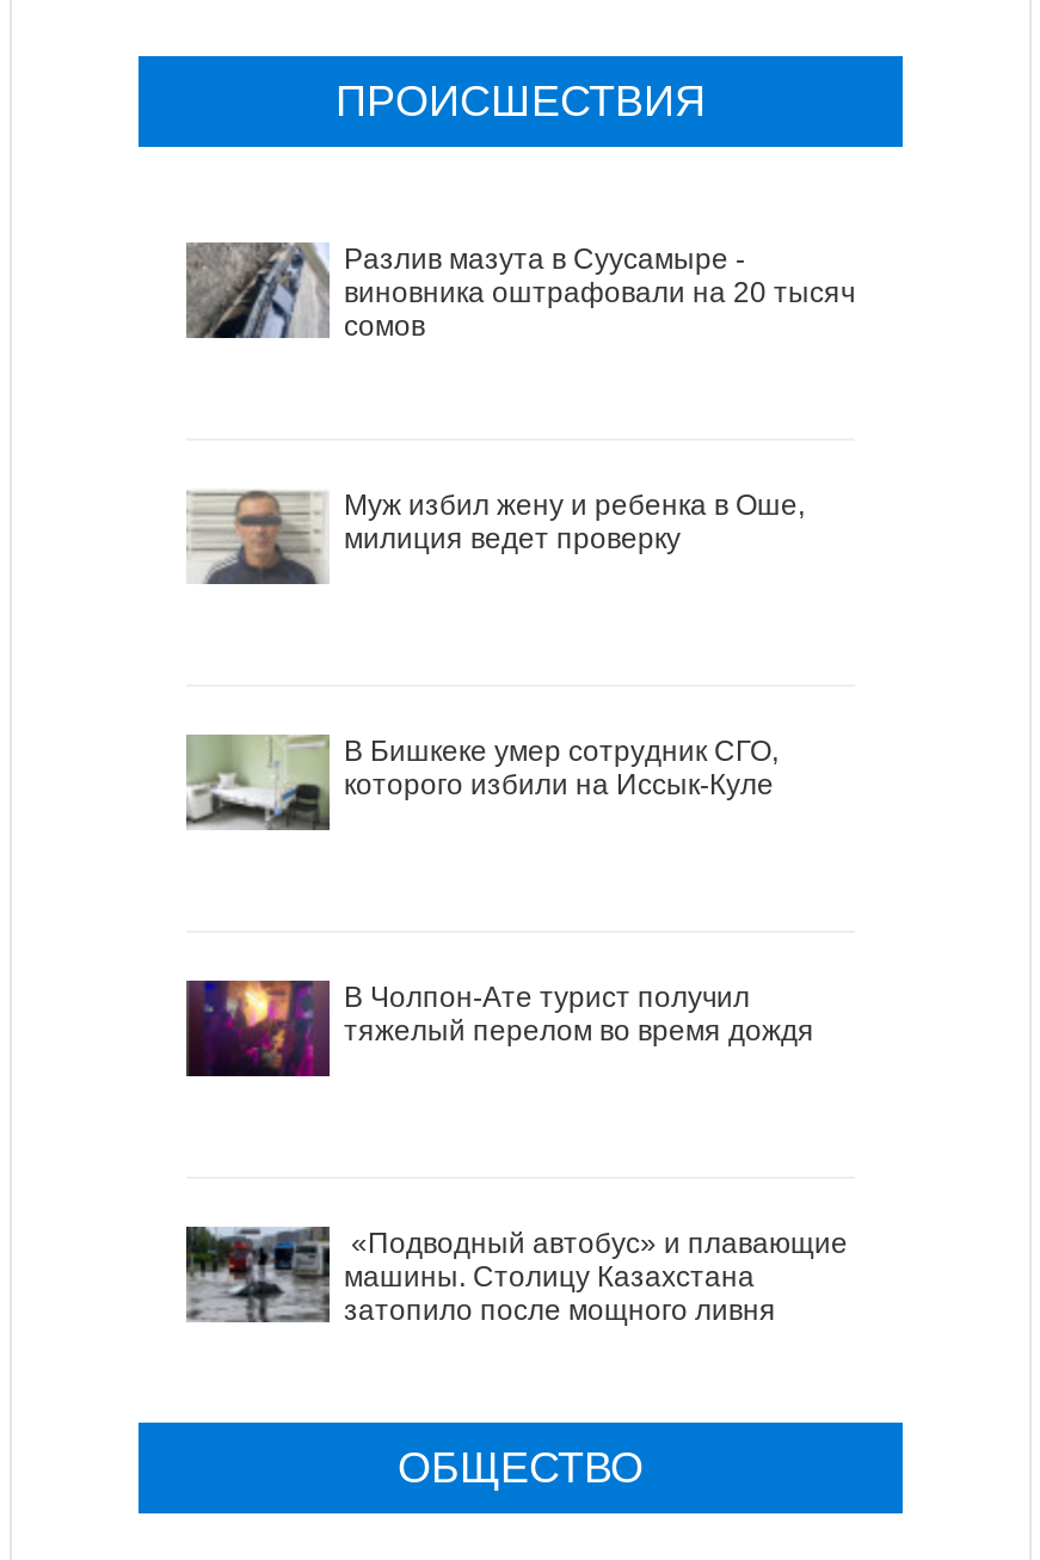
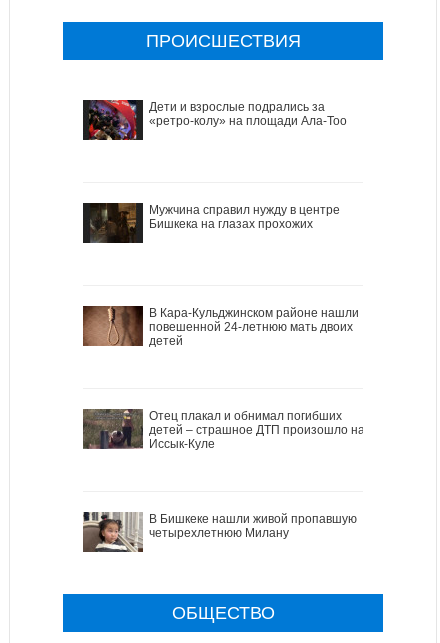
[186,240,855,342] [image] | Разлив мазута в Суусамыре - | виновника оштрафовали на 20 тысяч | сомов -> [83,99,347,141] [image] | Дети и взрослые подрались за | «ретро-колу» на площади Ала-Тоо
[186,488,805,584] [image] | Муж избил жену и ребенка в Оше, | милиция ведет проверку -> [82,202,340,244] [image] | Мужчина справил нужду в центре | Бишкека на глазах прохожих
[186,734,779,830] [image] | В Бишкеке умер сотрудник СГО, | которого избили на Иссык-Куле -> [82,306,359,348] [image] | В Кара-Кульджинском районе нашли | повешенной 24-летнюю мать двоих | детей
[189,978,814,1079] [image] | В Чолпон-Ате турист получил | тяжелый перелом во время дождя -> [83,408,365,451] [image] | Отец плакал и обнимал погибших | детей – страшное ДТП произошло на | Иссык-Куле
[186,1226,848,1327] [image] | «Подводный автобус» и плавающие | машины. Столицу Казахстана | затопило после мощного ливня -> [83,512,357,552] [image] | В Бишкеке нашли живой пропавшую | четырехлетнюю Милану

